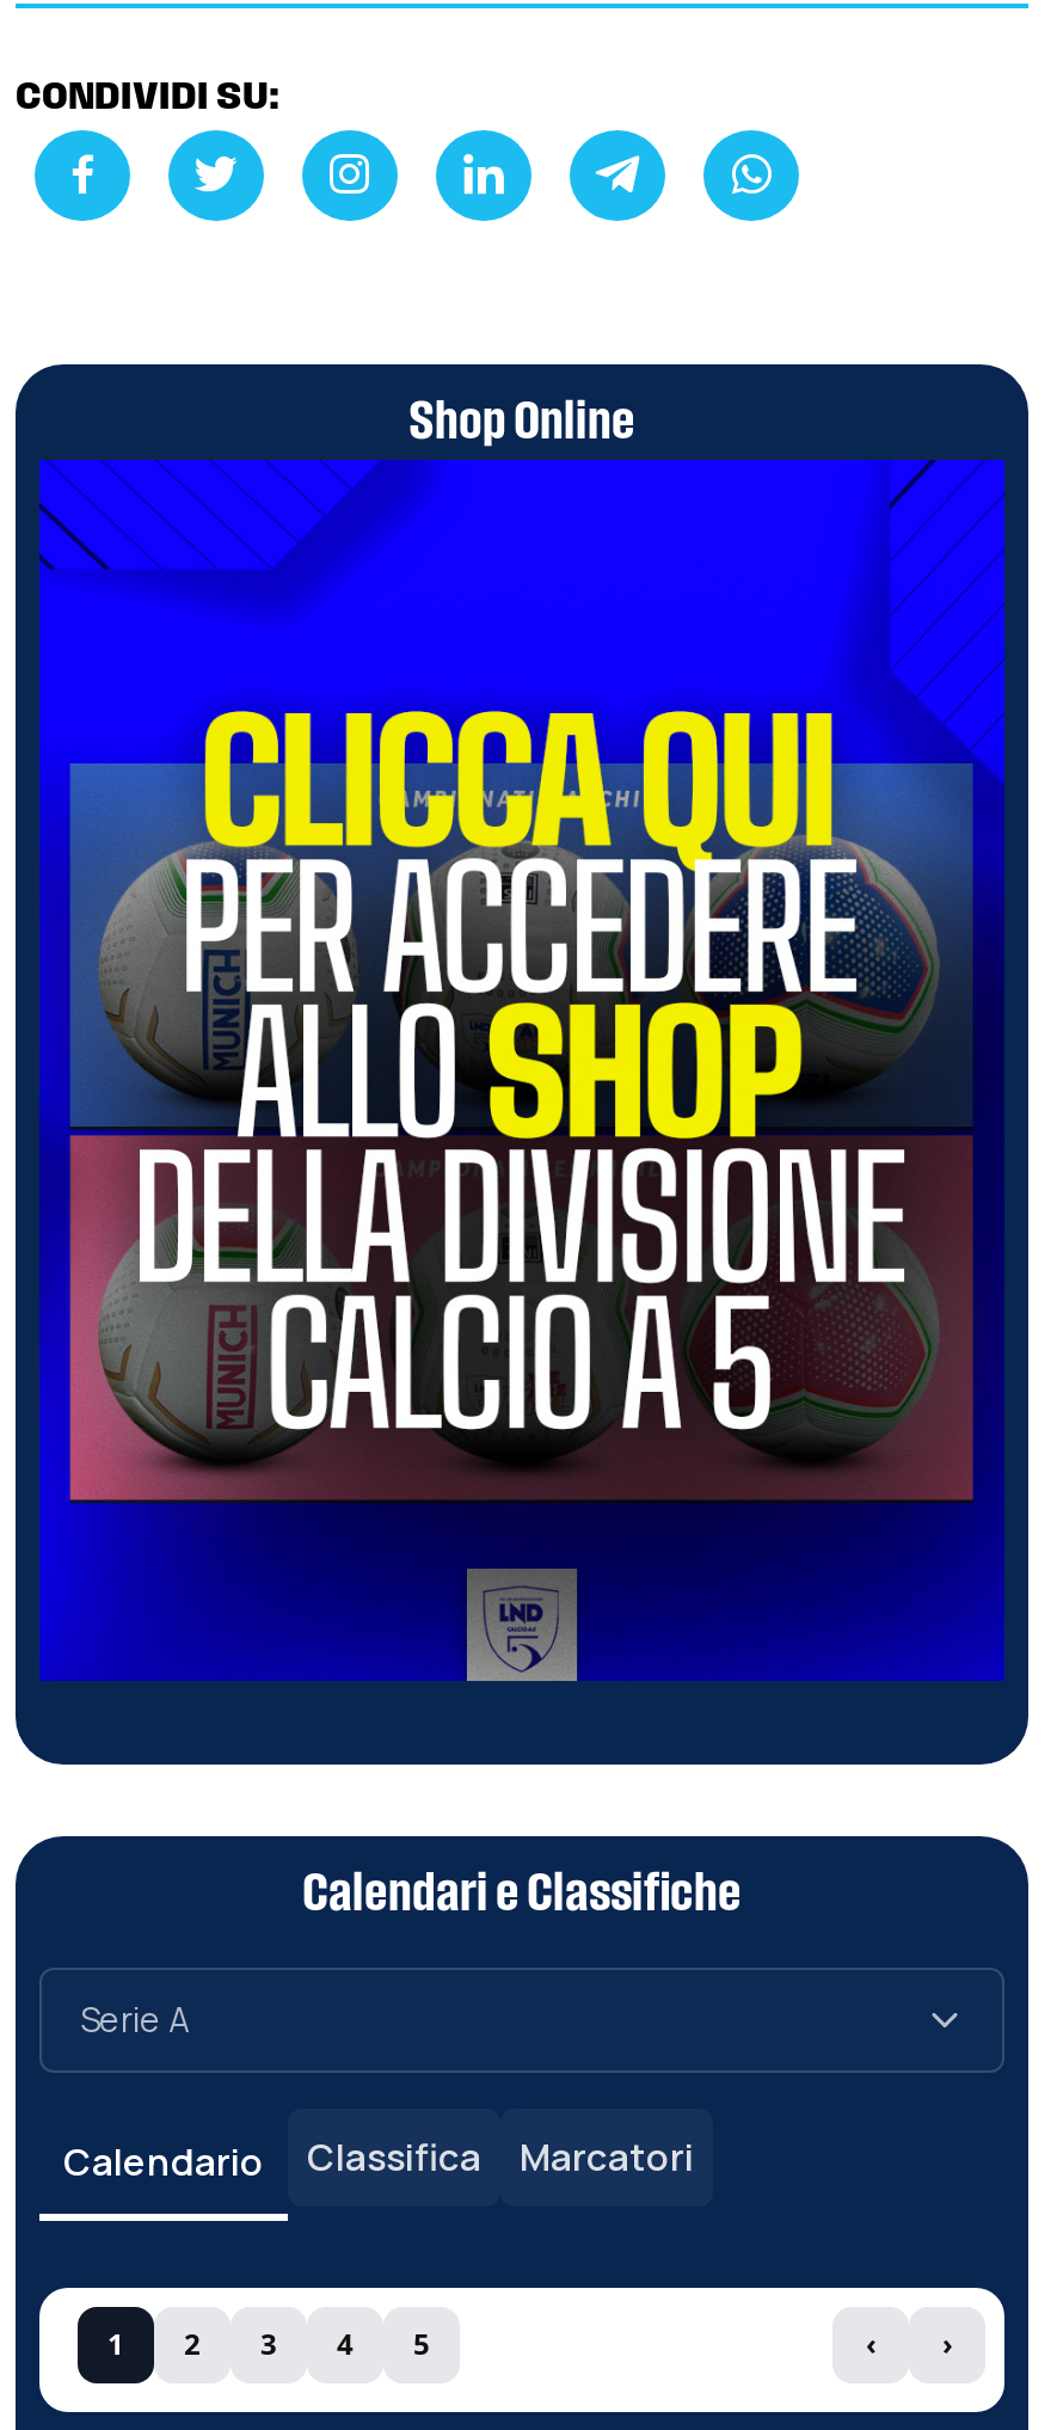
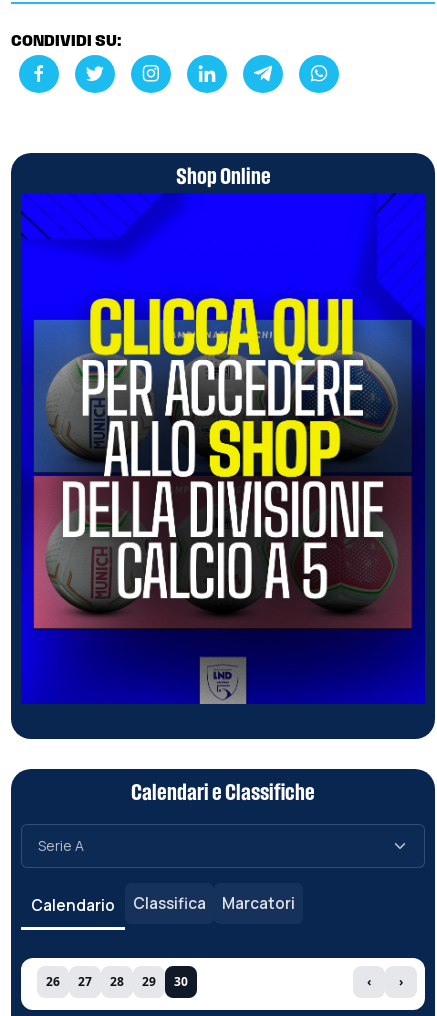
[107,2323,124,2364] 1 -> [46,973,60,990] 26
[184,2323,201,2364] 2 -> [78,973,92,990] 27
[260,2323,277,2364] 3 -> [110,973,124,990] 28
[337,2323,354,2364] 4 -> [142,973,156,990] 29
[413,2323,430,2364] 5 -> [174,973,188,990] 30

